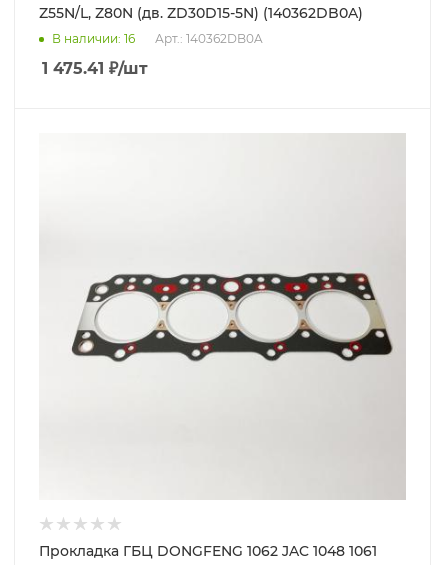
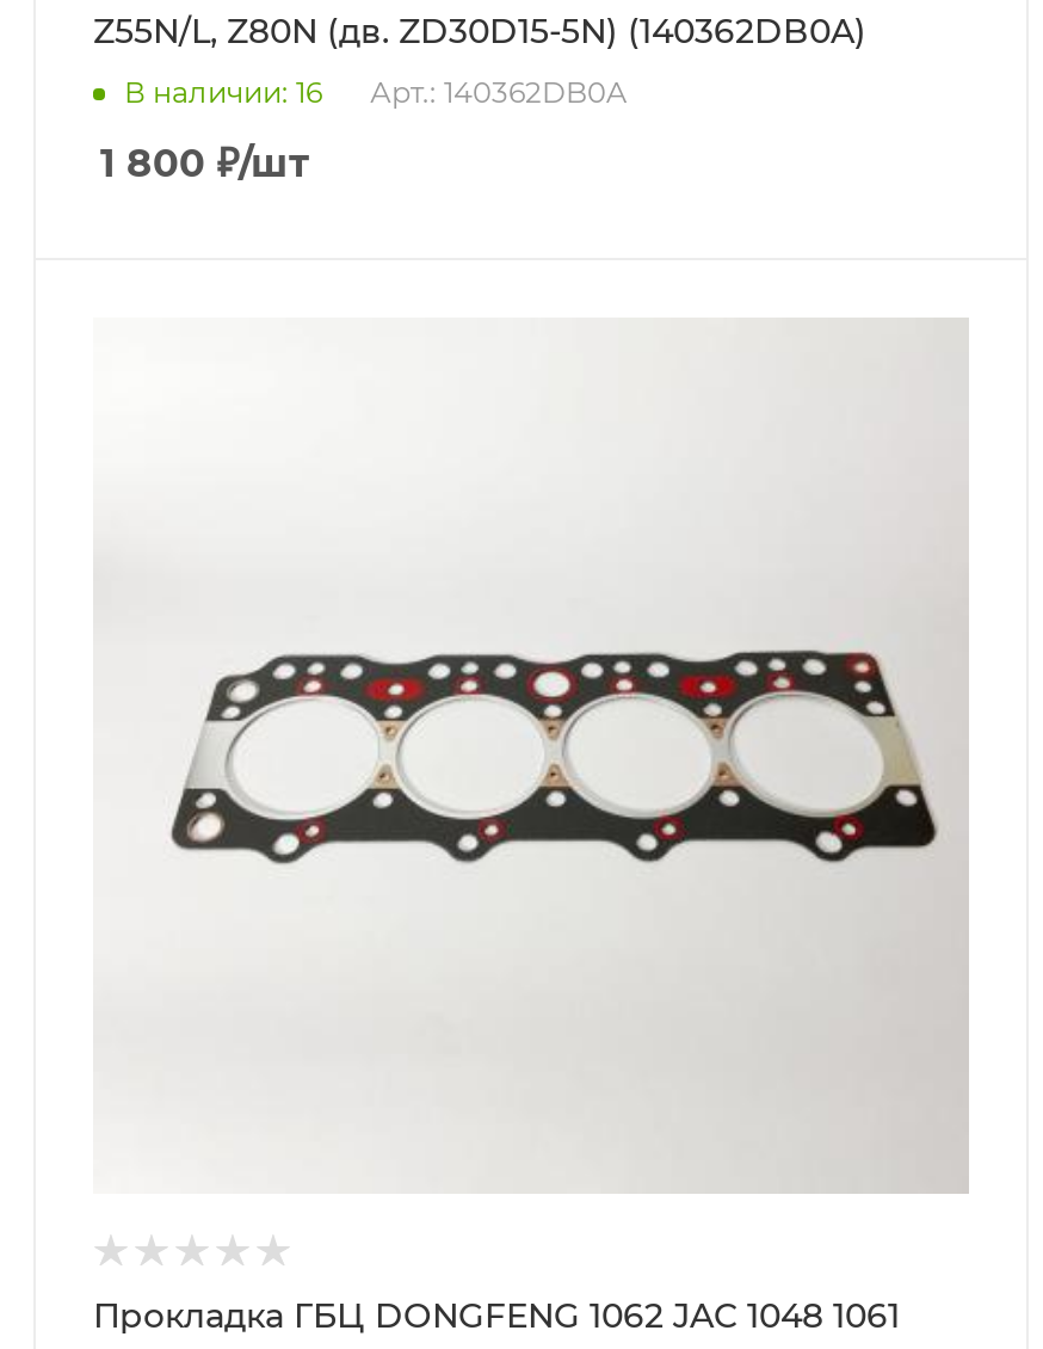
[42,59,148,78] 1 475.41 ₽/шт -> [100,141,310,186] 1 800 ₽/шт

